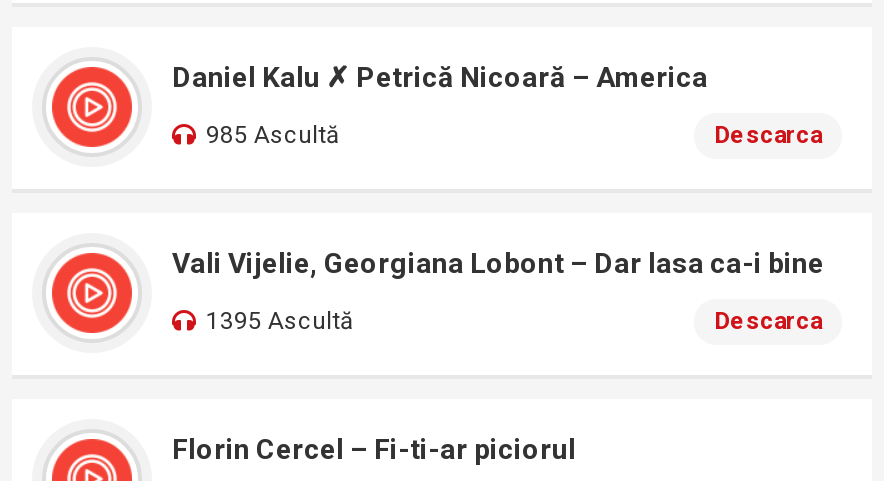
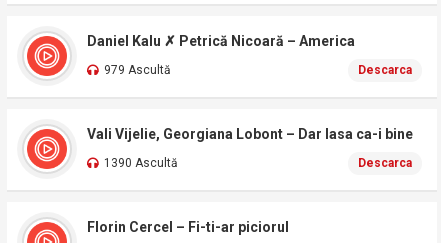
[206,121,340,149] 985 Ascultă -> [104,63,171,77] 979 Ascultă
[206,307,354,335] 1395 Ascultă -> [104,156,178,170] 1390 Ascultă

